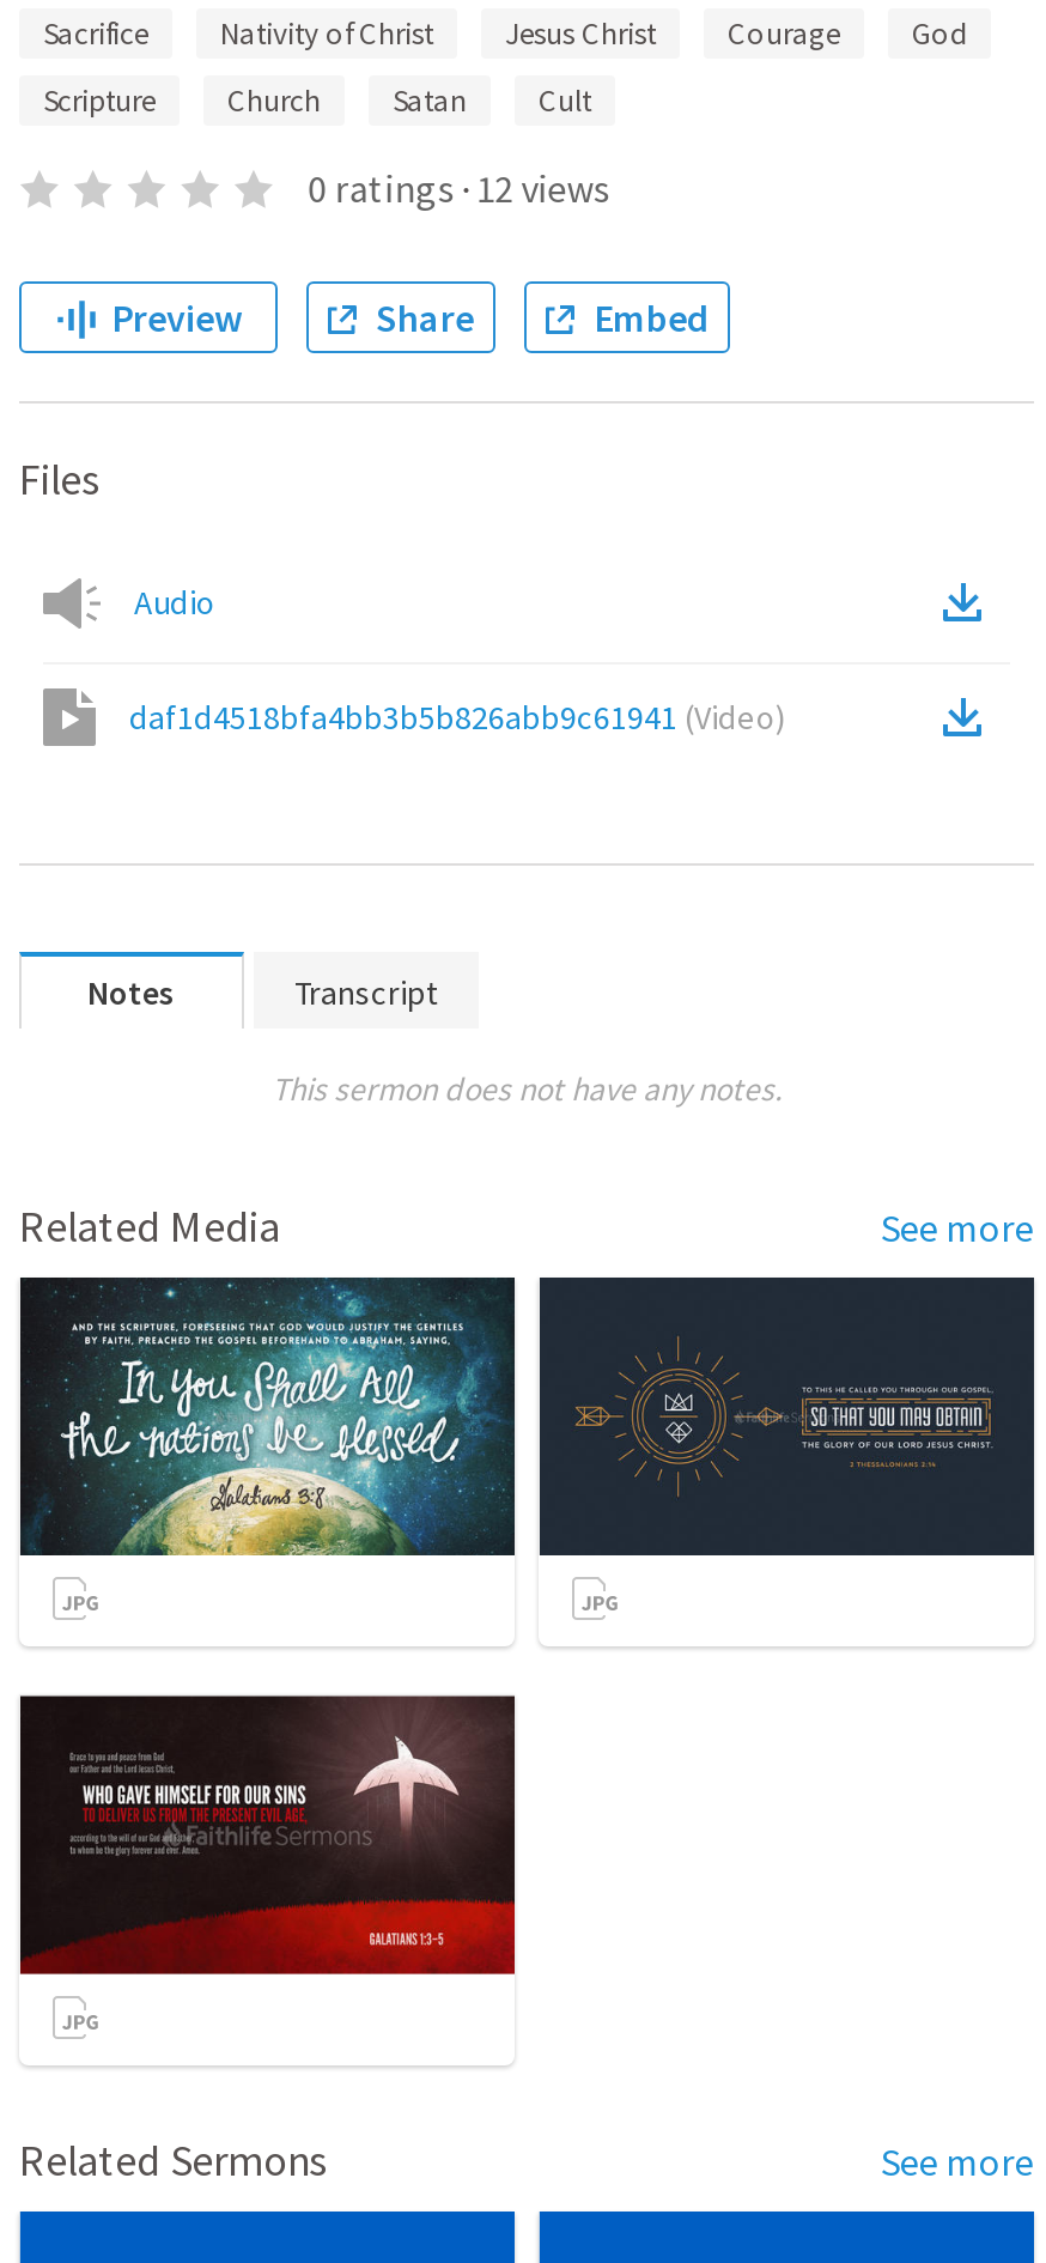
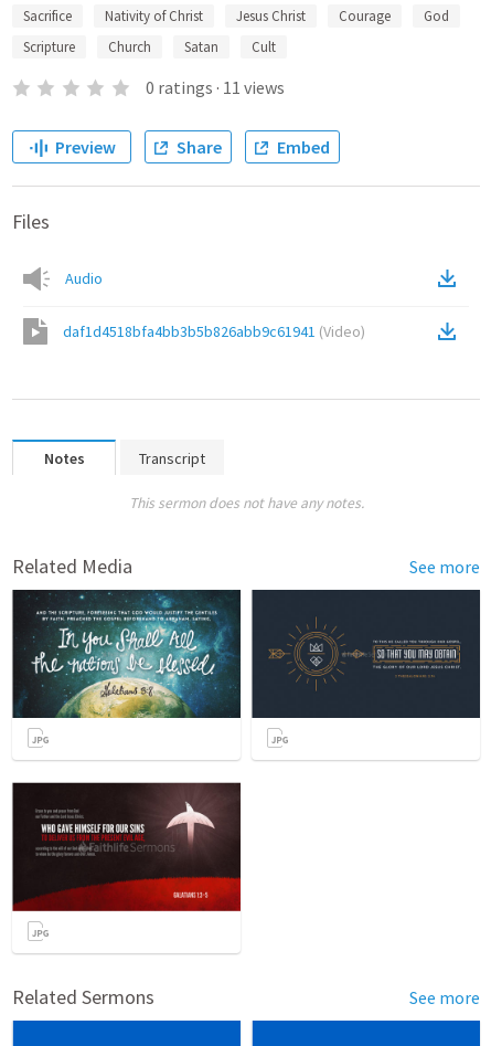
[308,164,610,212] 0 ratings · 12 views -> [145,76,284,98] 0 ratings · 11 views

